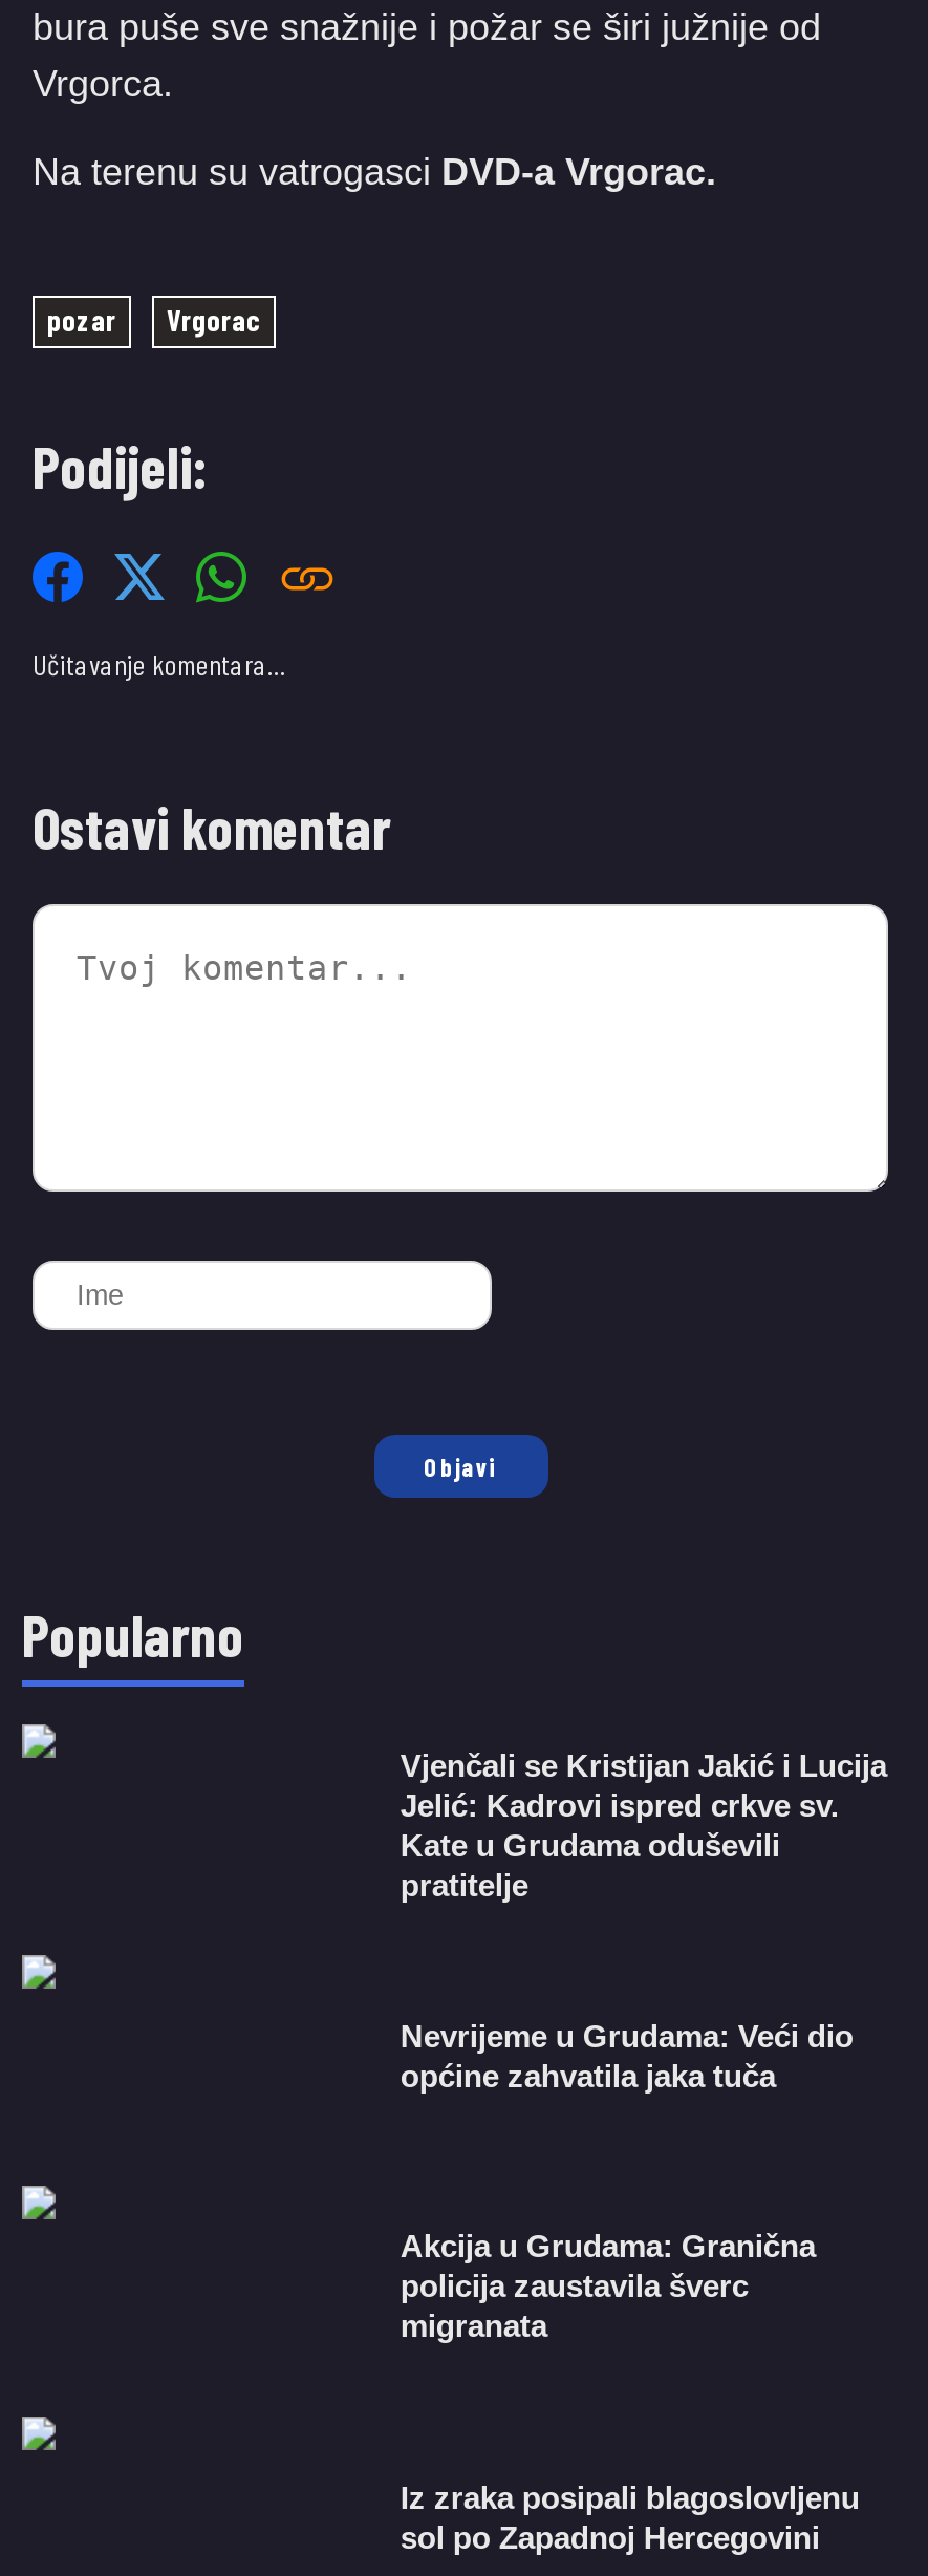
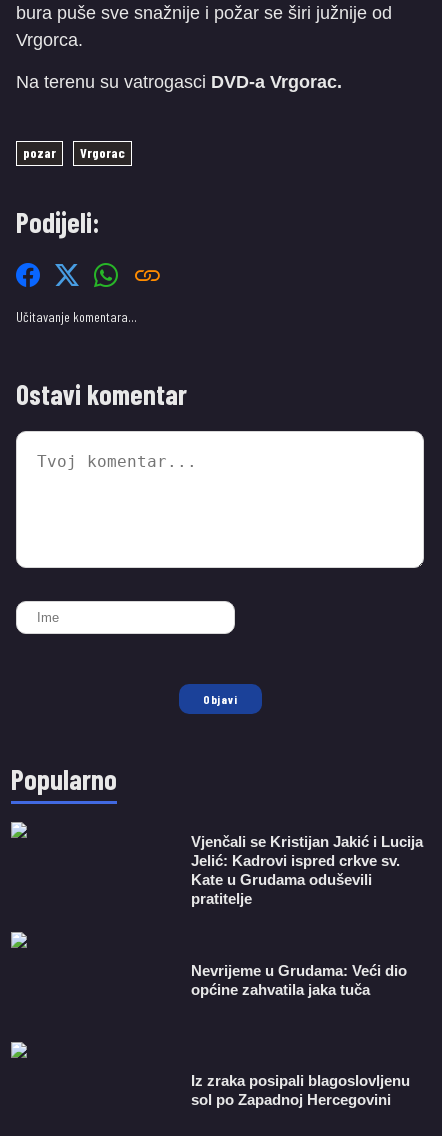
[400,2228,816,2344] Akcija u Grudama: Granična | policija zaustavila šverc | migranata -> none

